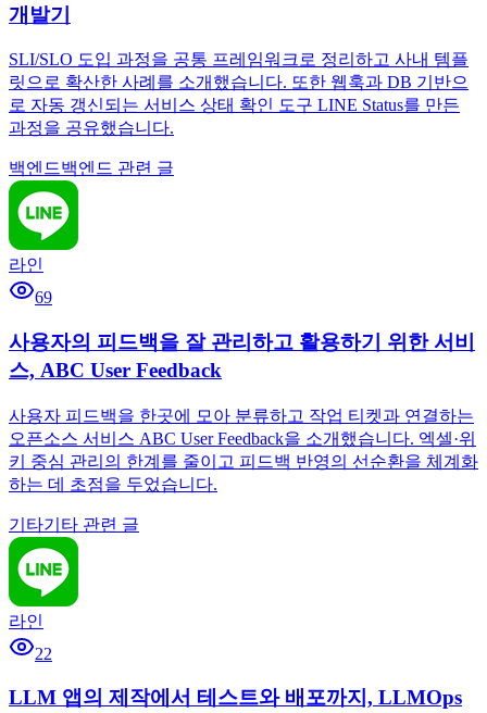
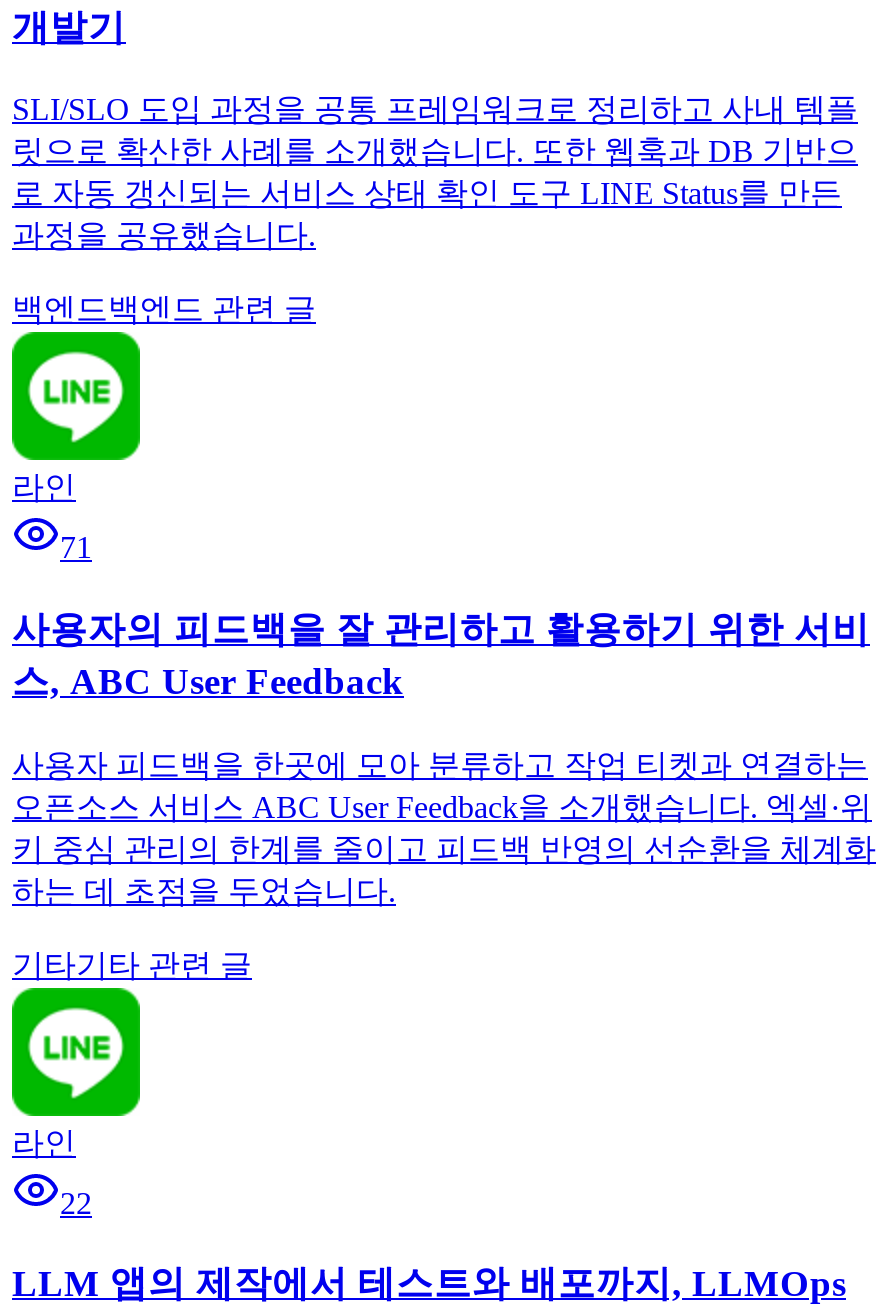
[35,288,52,307] 69 -> [60,530,92,564] 71

